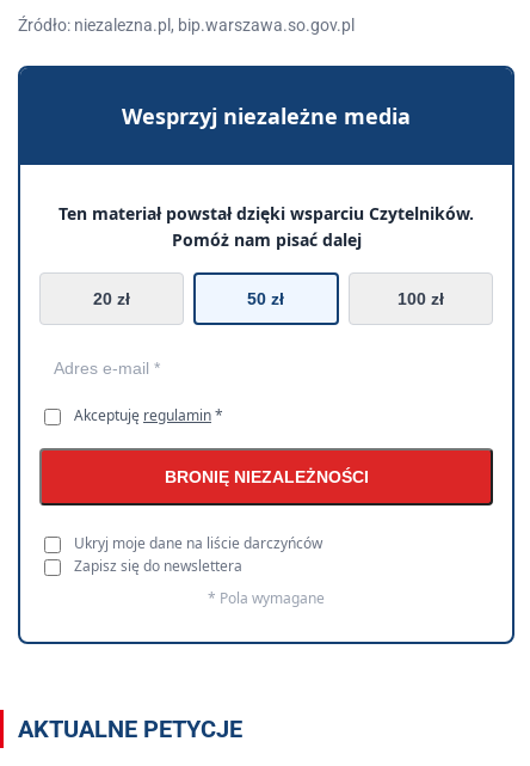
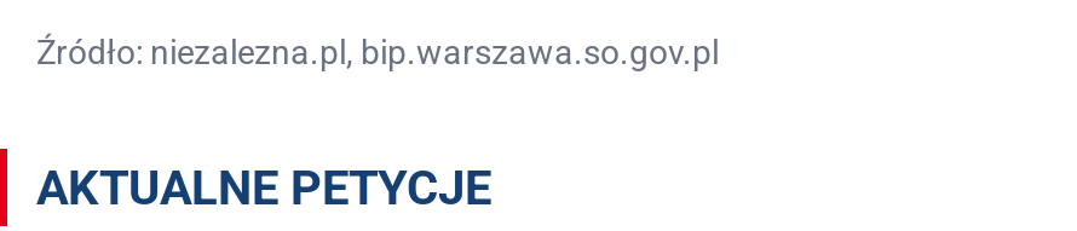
[17,65,516,645] [image] | Wesprzyj niezależne media | Ten materiał powstał dzięki wsparciu Czytelników. | Pomóż nam pisać dalej | 20 zł | 50 zł | 100 zł -> none
[74,406,368,609] Akceptuję regulamin * | BRONIĘ NIEZALEŻNOŚCI | Ukryj moje dane na liście darczyńców | Zapisz się do newslettera | * Pola wymagane -> none

